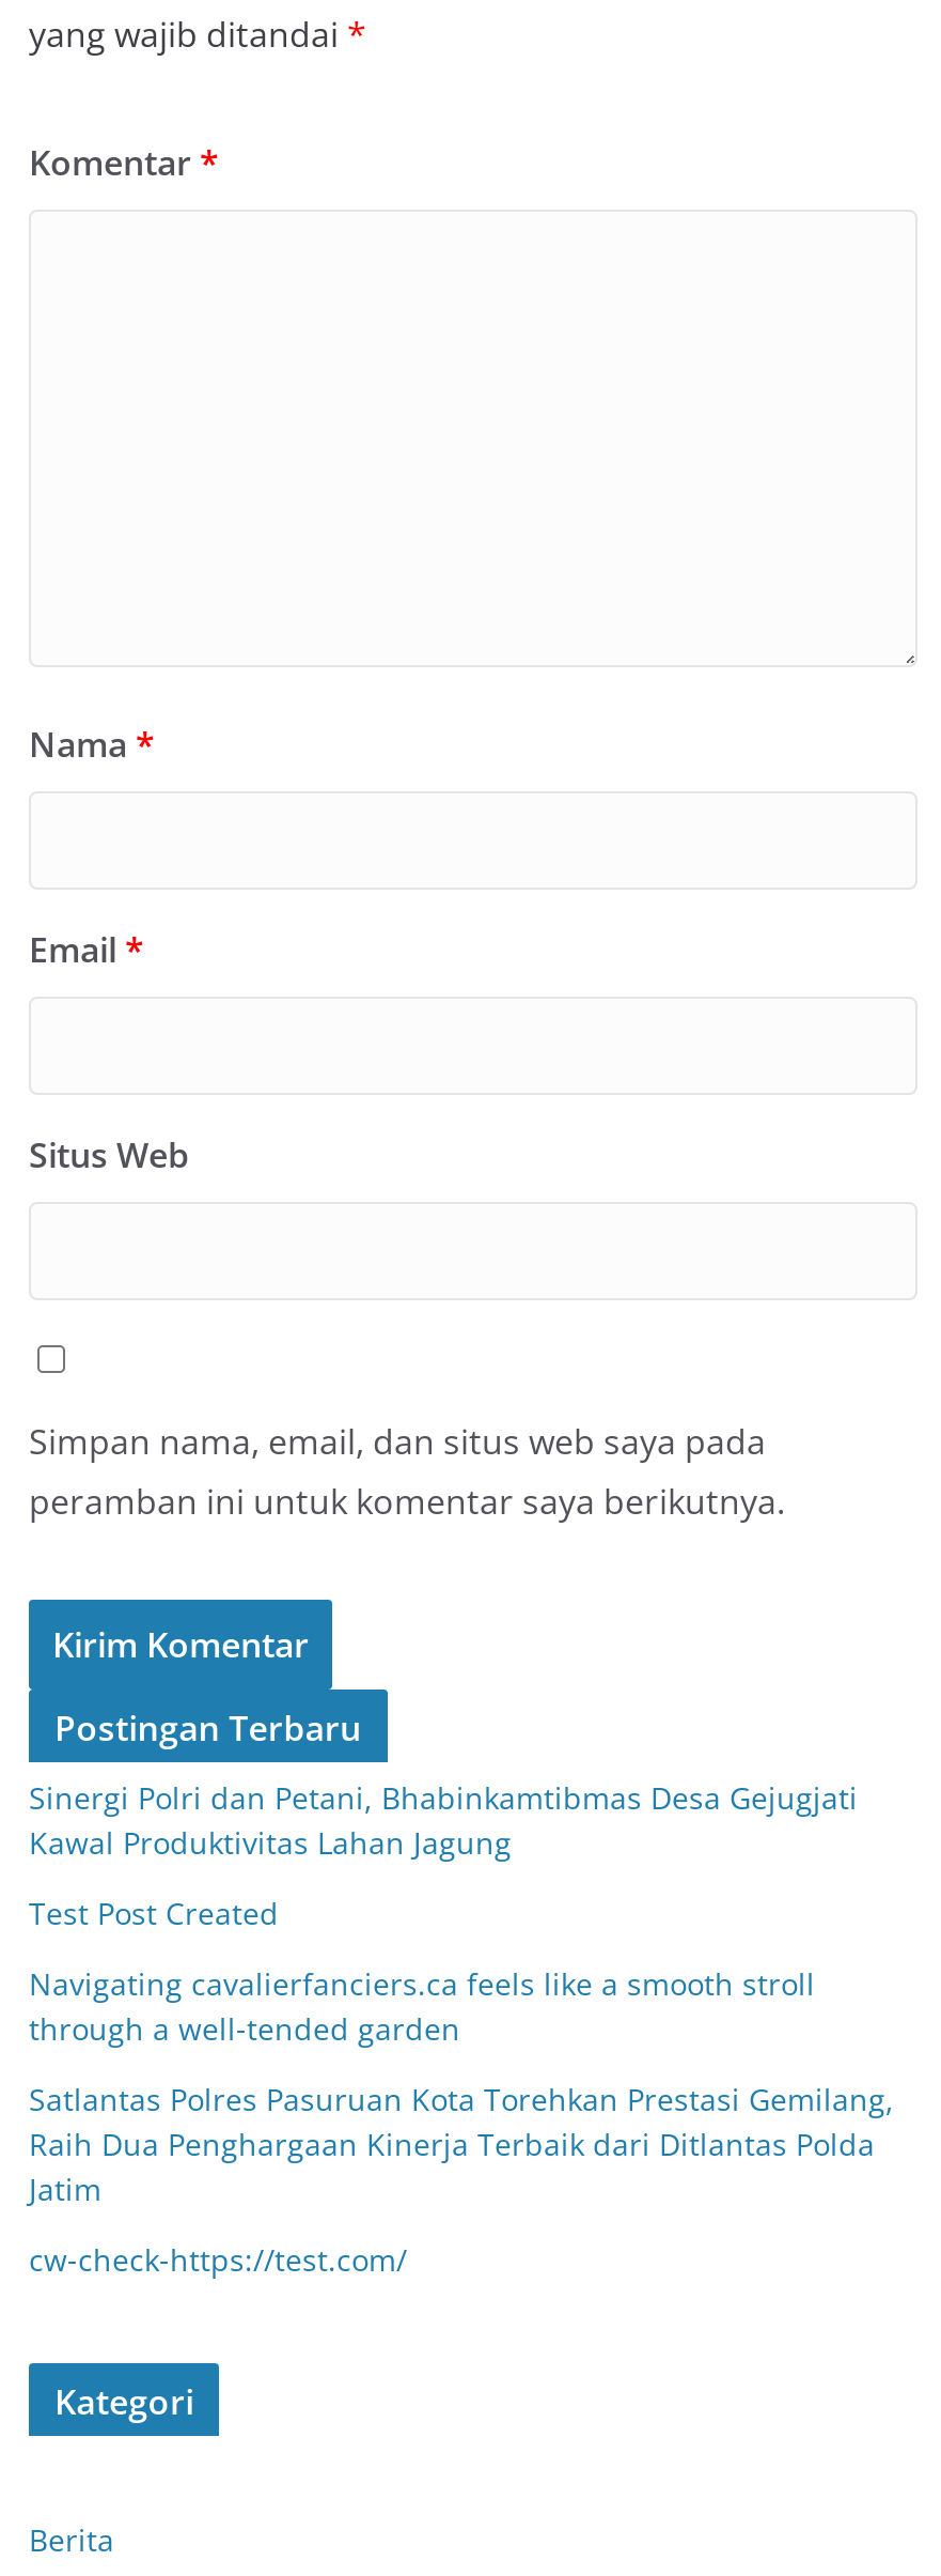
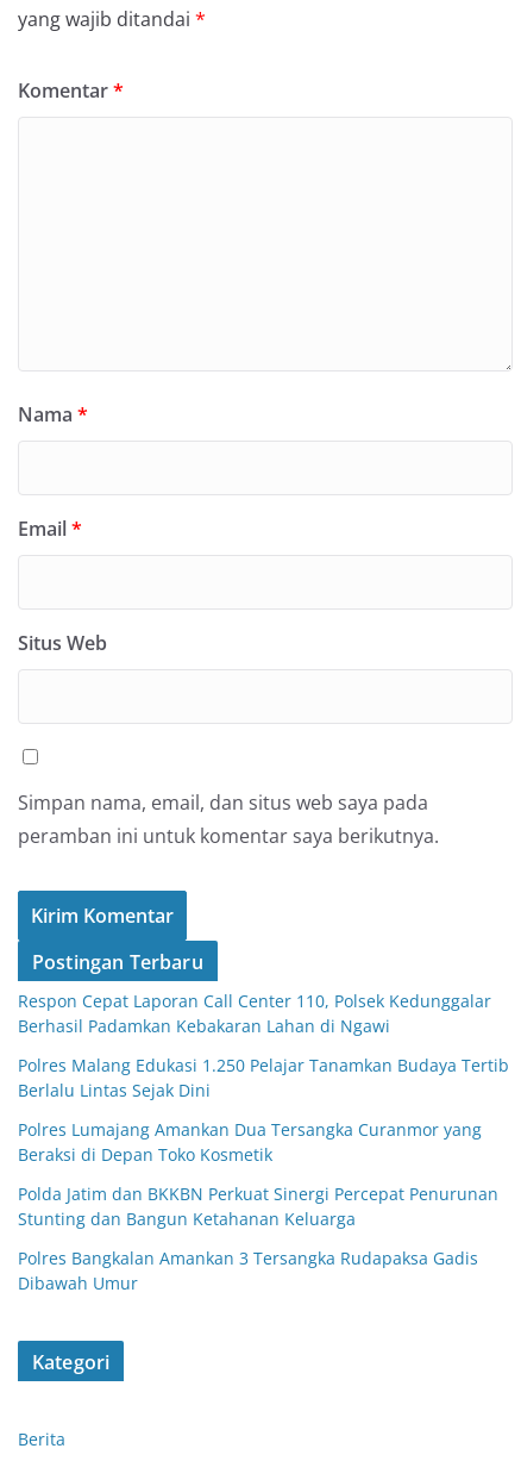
[29,1776,858,1862] Sinergi Polri dan Petani, Bhabinkamtibmas Desa Gejugjati | Kawal Produktivitas Lahan Jagung -> [18,989,491,1037] Respon Cepat Laporan Call Center 110, Polsek Kedunggalar | Berhasil Padamkan Kebakaran Lahan di Ngawi
[29,1892,279,1932] Test Post Created -> [18,1053,509,1101] Polres Malang Edukasi 1.250 Pelajar Tanamkan Budaya Tertib | Berlalu Lintas Sejak Dini
[29,1962,815,2048] Navigating cavalierfanciers.ca feels like a smooth stroll | through a well-tended garden -> [18,1117,482,1165] Polres Lumajang Amankan Dua Tersangka Curanmor yang | Beraksi di Depan Toko Kosmetik
[29,2078,894,2208] Satlantas Polres Pasuruan Kota Torehkan Prestasi Gemilang, | Raih Dua Penghargaan Kinerja Terbaik dari Ditlantas Polda | Jatim -> [18,1182,498,1229] Polda Jatim dan BKKBN Perkuat Sinergi Percepat Penurunan | Stunting dan Bangun Ketahanan Keluarga
[29,2238,407,2279] cw-check-https://test.com/ -> [18,1246,478,1294] Polres Bangkalan Amankan 3 Tersangka Rudapaksa Gadis | Dibawah Umur

